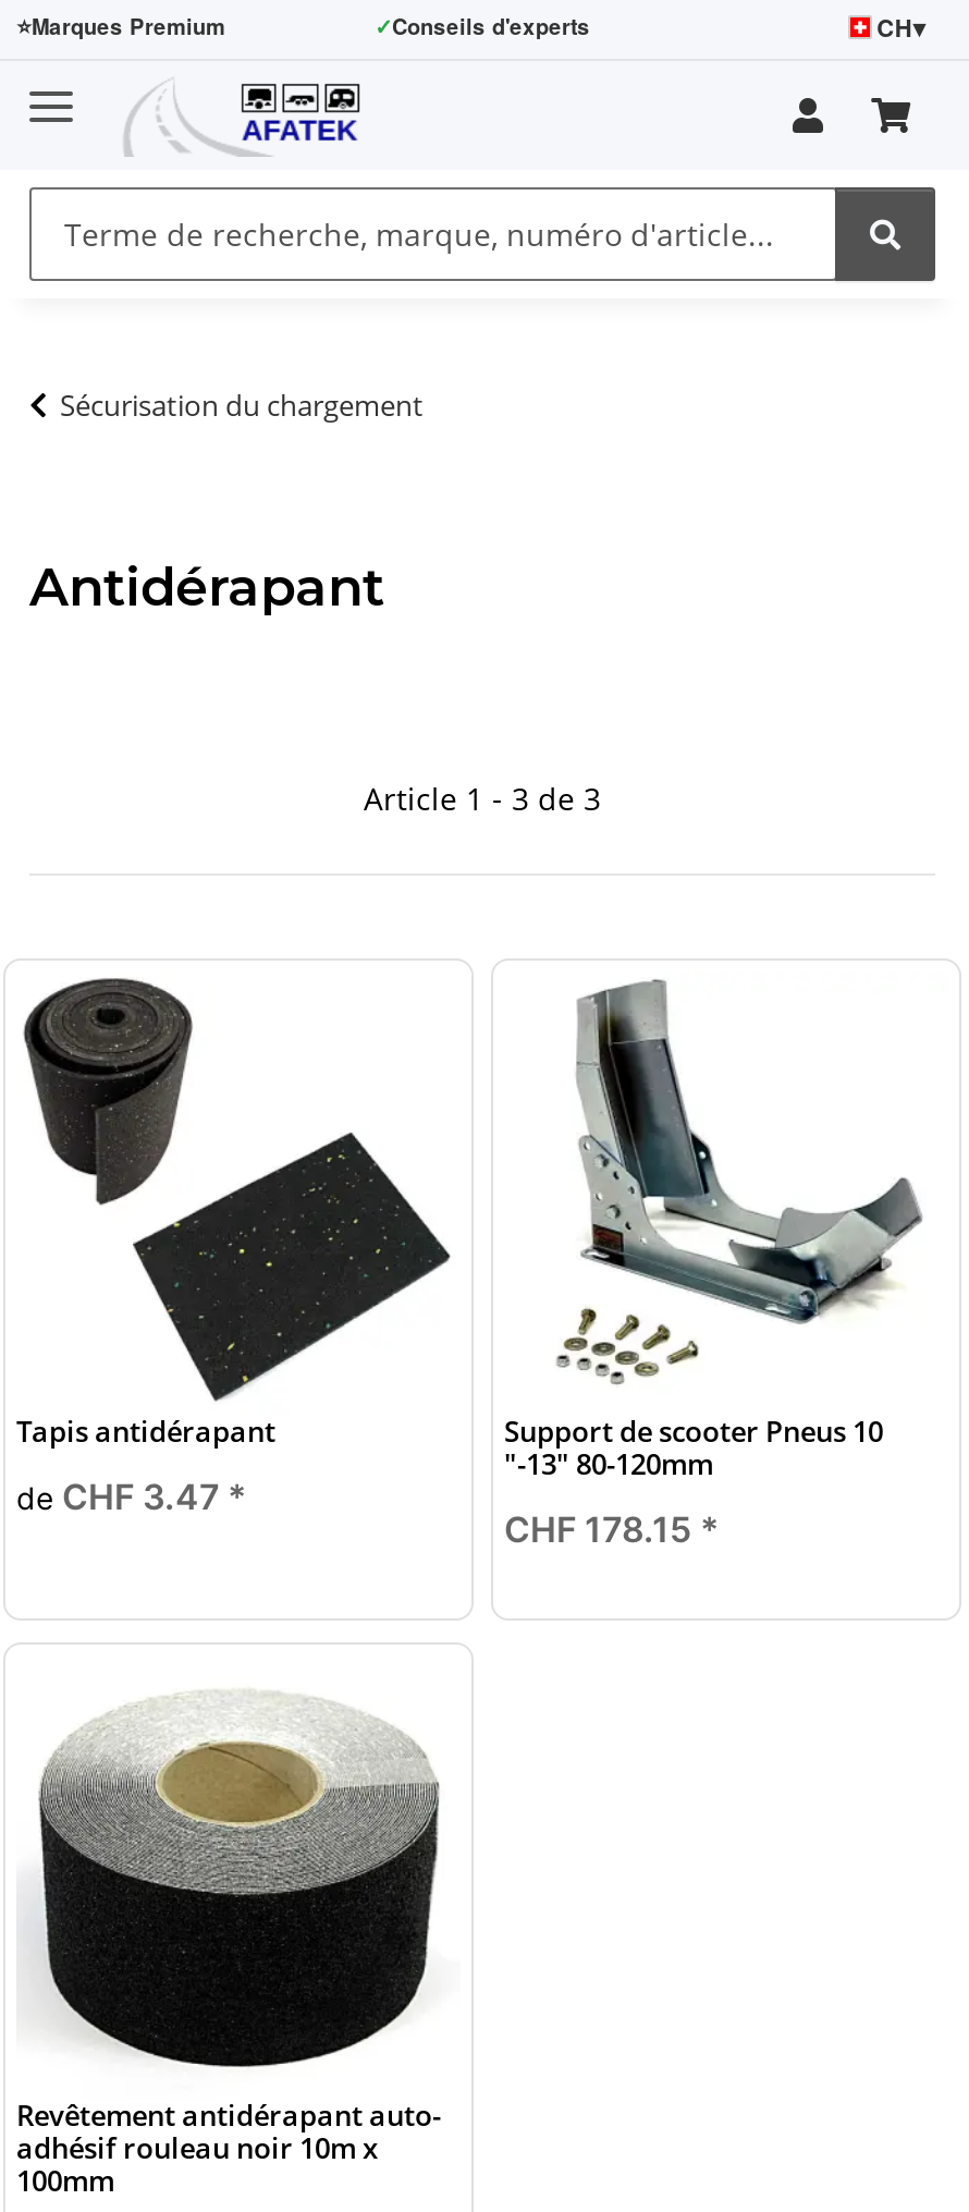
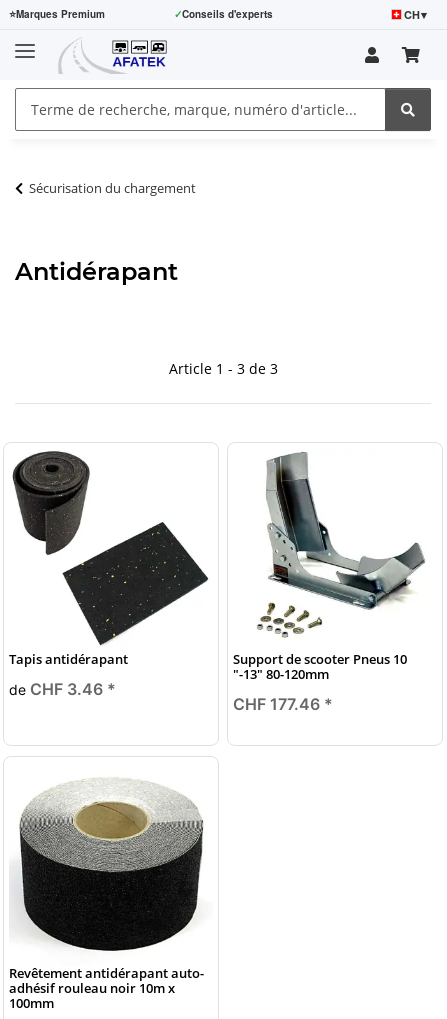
[16,1475,247,1518] de CHF 3.47 * -> [9,679,116,699] de CHF 3.46 *
[504,1508,720,1551] CHF 178.15 * -> [233,694,333,714] CHF 177.46 *

